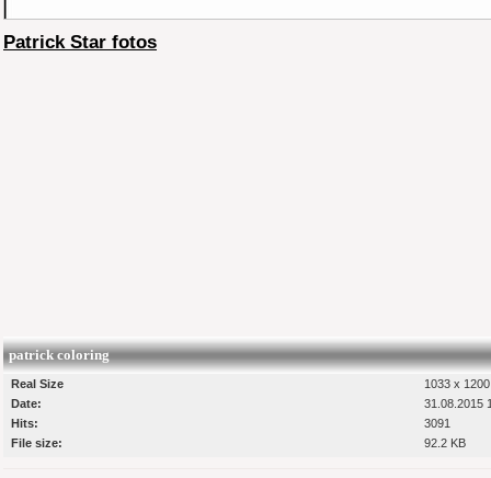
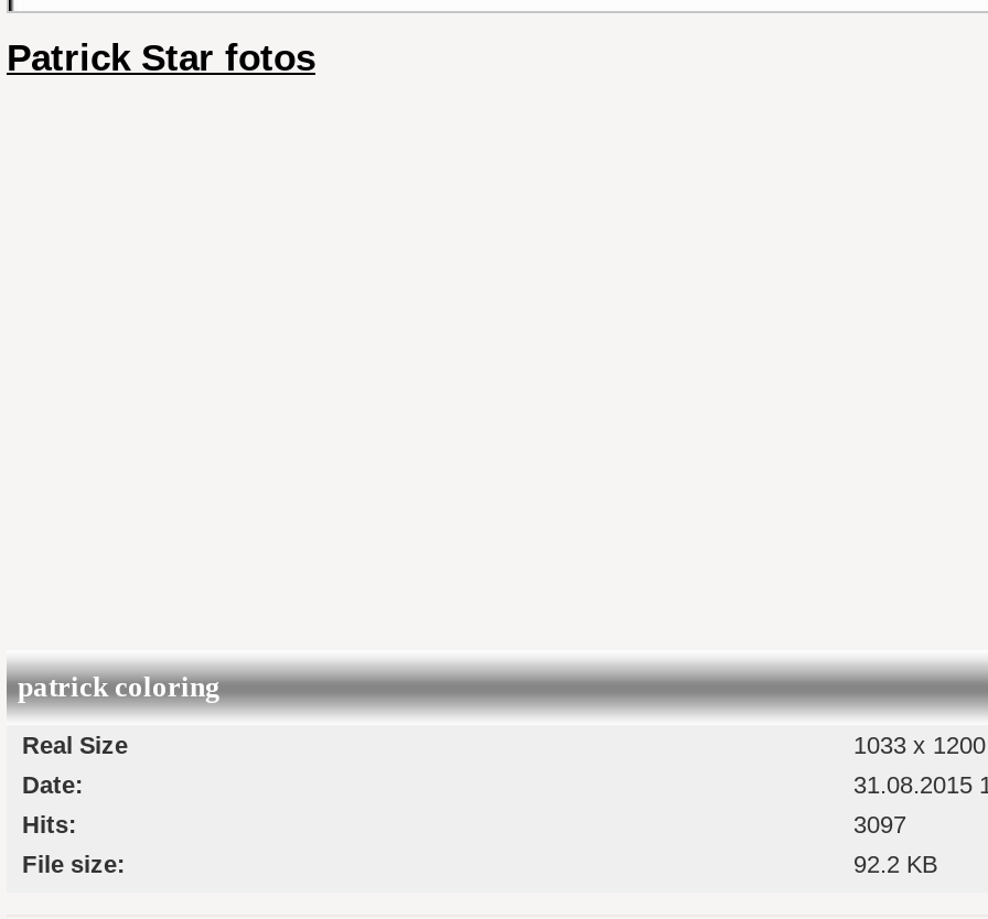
[424,416,450,430] 3091 -> [853,811,906,837] 3097

